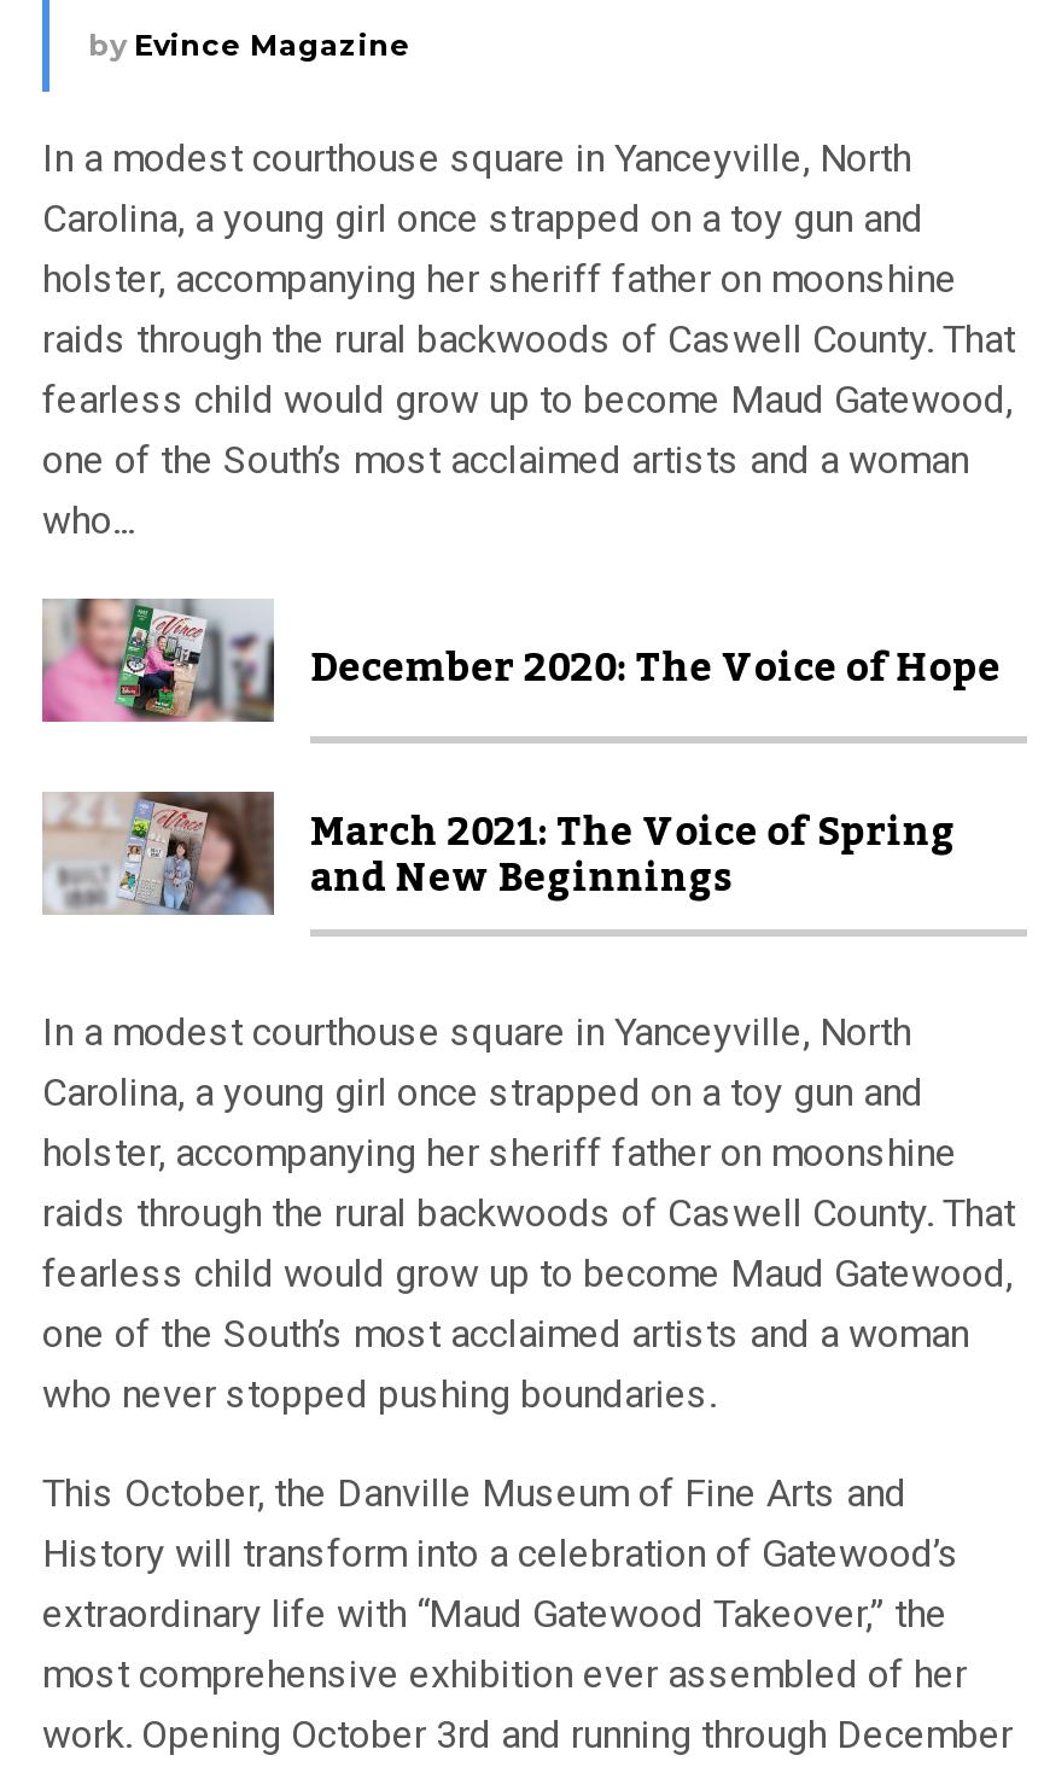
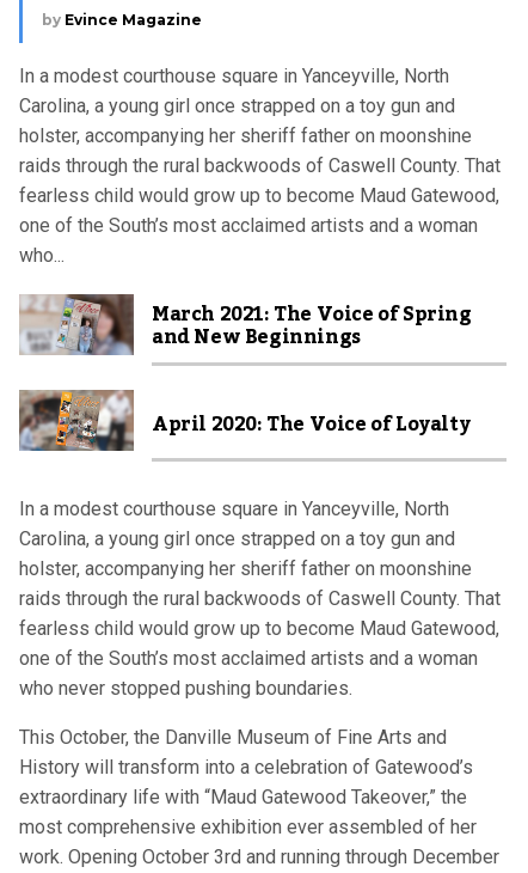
[42,599,1001,724] [image] | December 2020: The Voice of Hope -> none
moved [40,789,956,920] -> [18,293,471,358]: [image] | March 2021: The Voice of Spring | and New Beginnings
none -> [19,390,470,452] [image] | April 2020: The Voice of Loyalty

